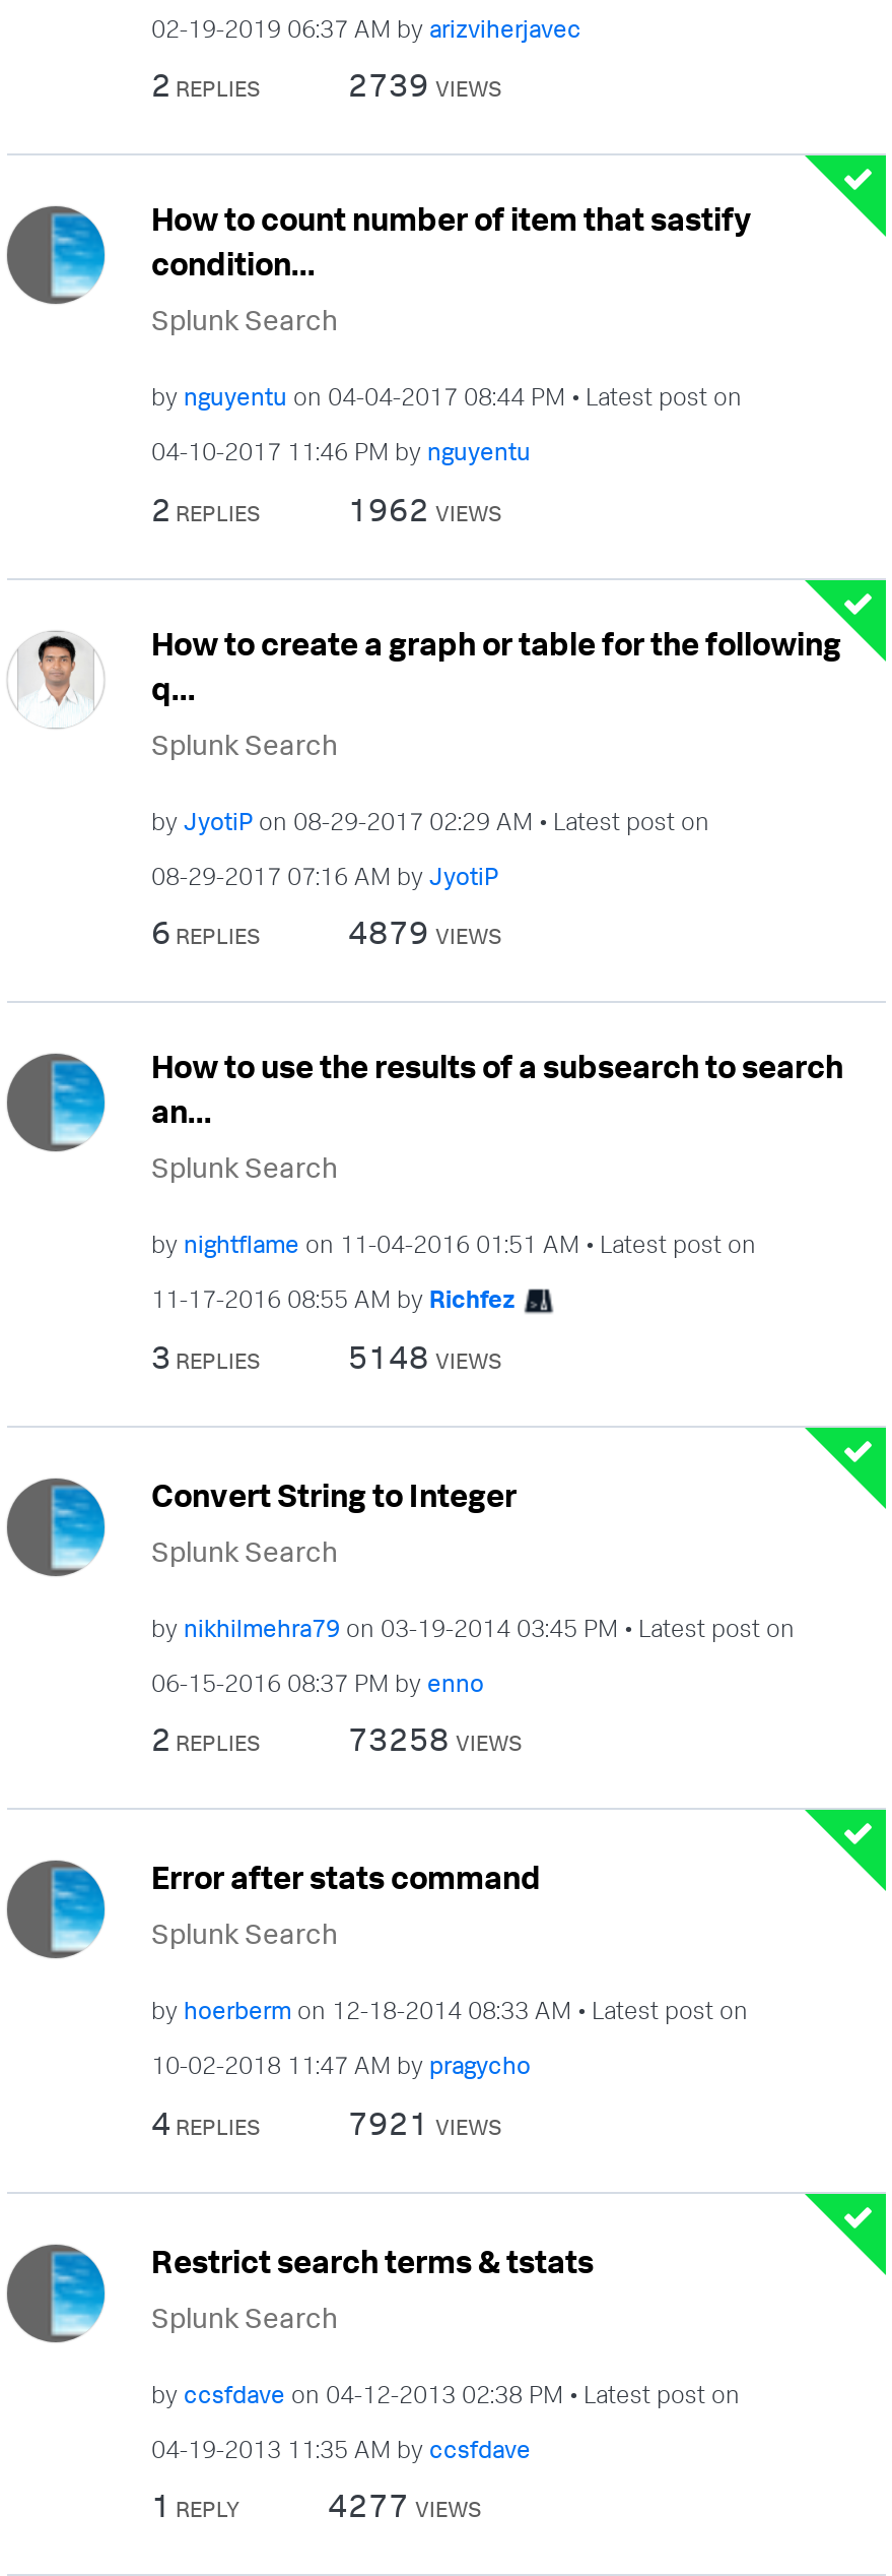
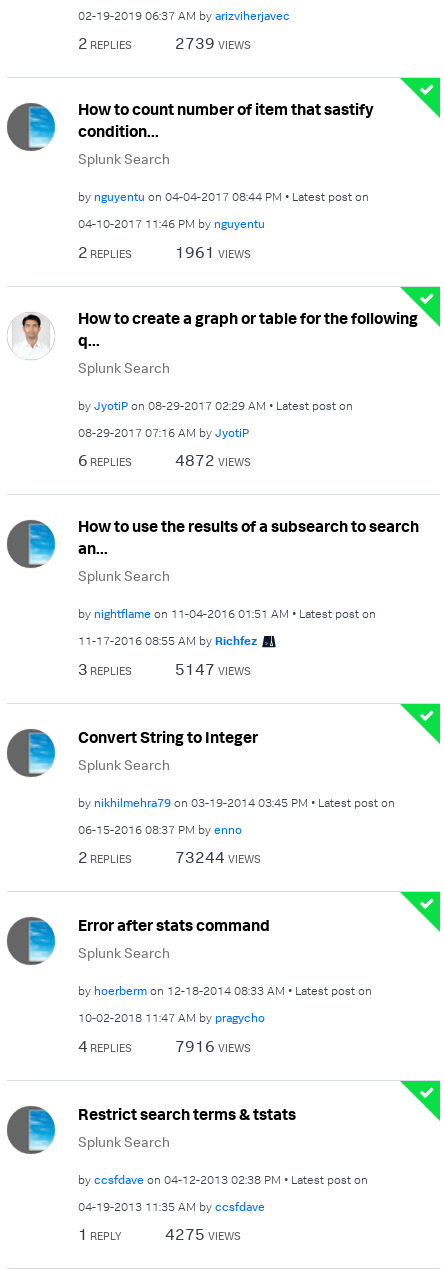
[348,488,502,528] 1962 VIEWS -> [175,241,251,261] 1961 VIEWS
[348,912,502,952] 4879 VIEWS -> [175,450,251,470] 4872 VIEWS
[348,1335,502,1376] 5148 VIEWS -> [175,658,251,678] 5147 VIEWS
[348,1718,523,1759] 73258 VIEWS -> [175,847,261,867] 73244 VIEWS
[348,2101,502,2142] 7921 VIEWS -> [175,1035,251,1055] 7916 VIEWS
[328,2485,482,2525] 4277 VIEWS -> [165,1224,241,1244] 4275 VIEWS

